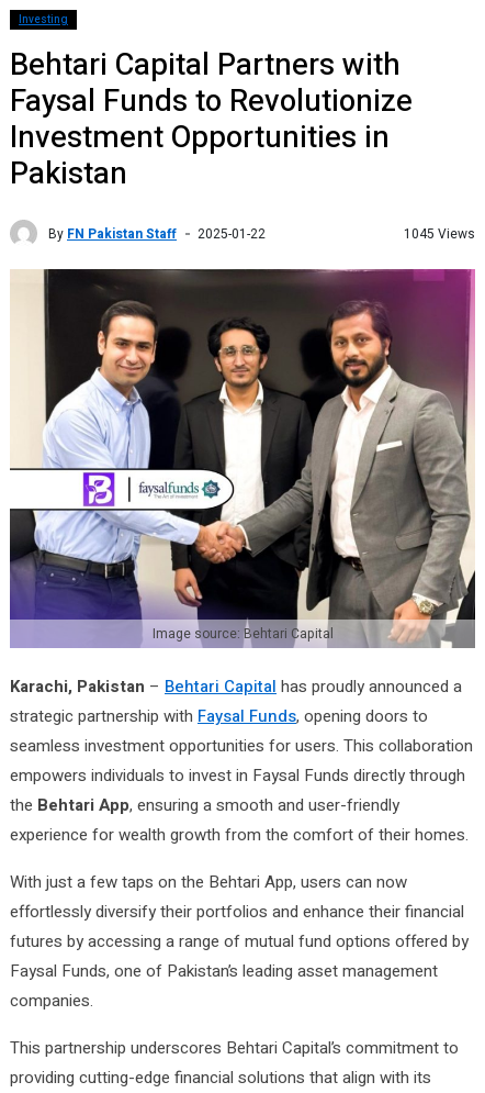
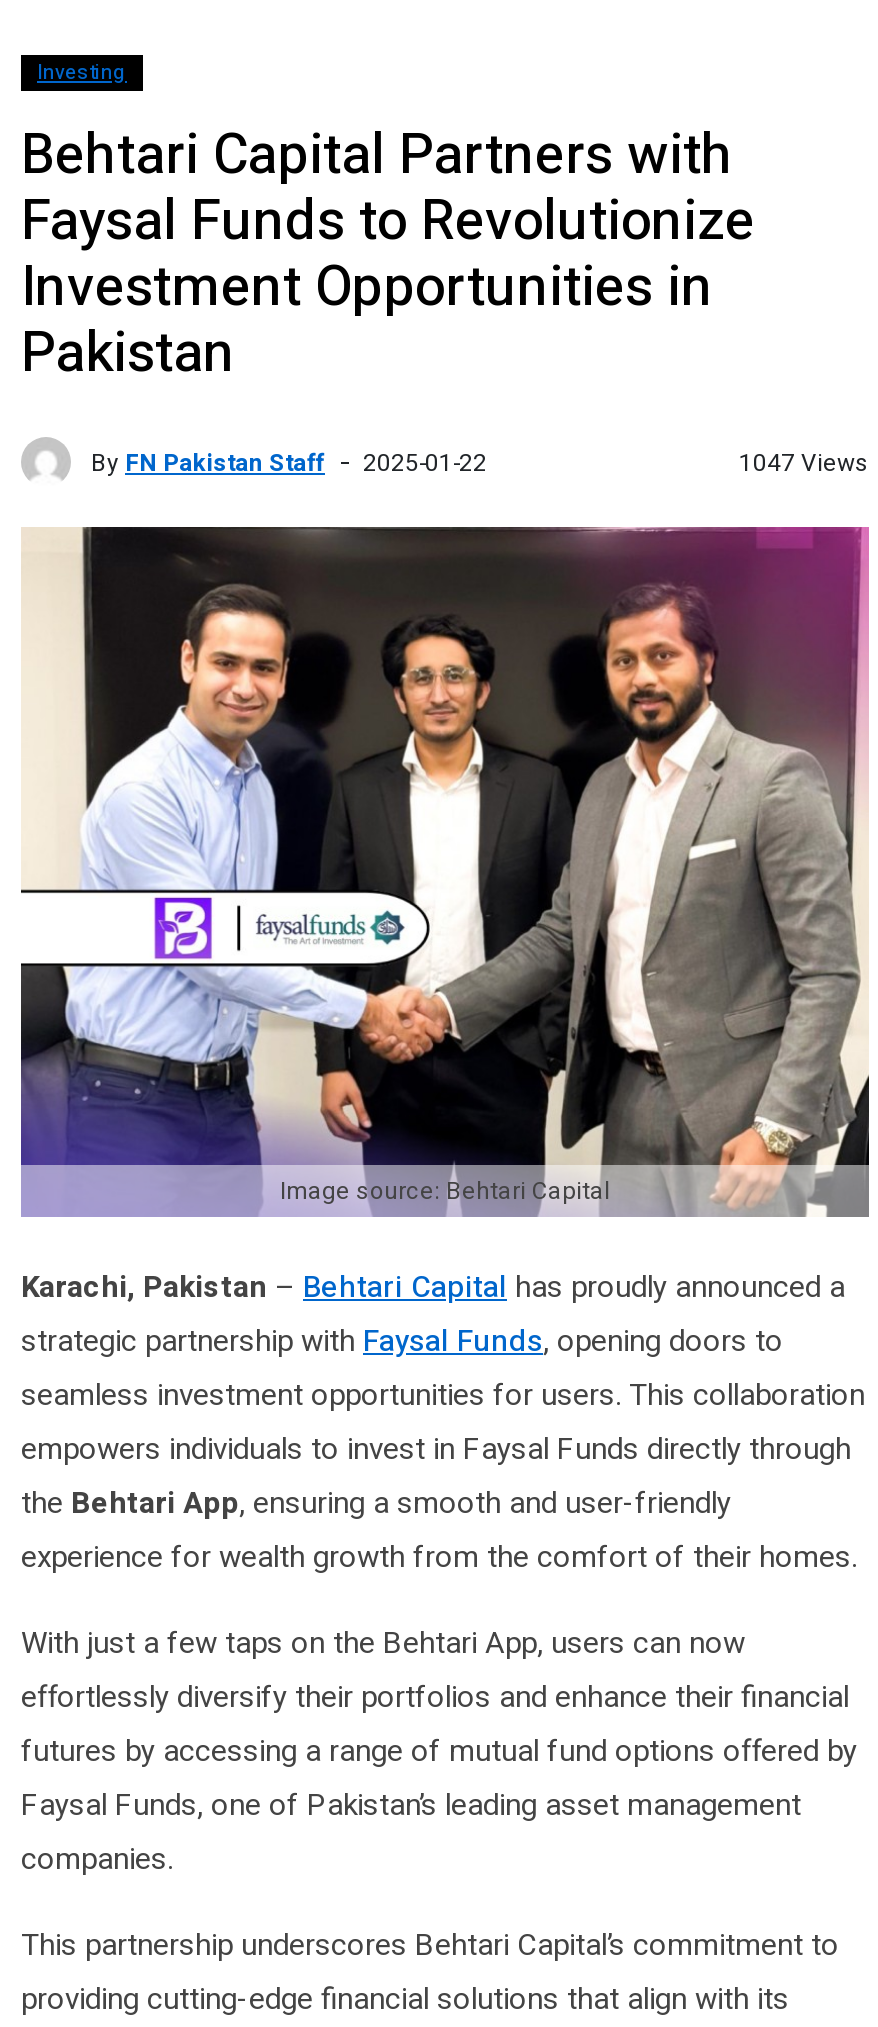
[404,224,475,243] 1045 Views -> [739,444,869,480] 1047 Views

